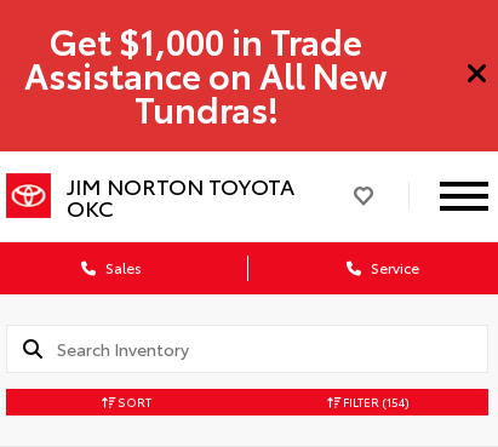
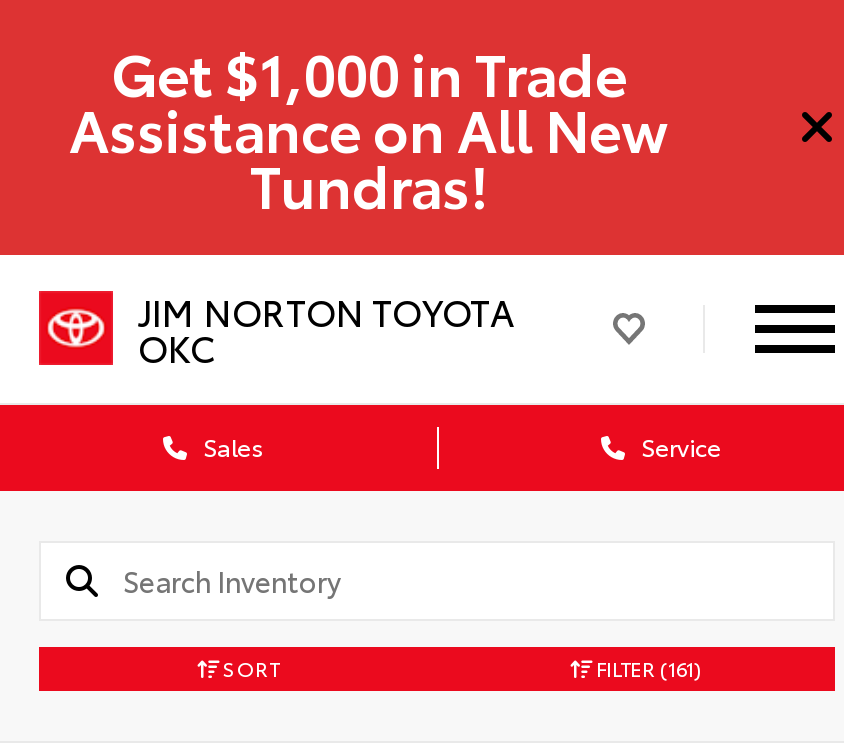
[340,392,409,410] FILTER (154) -> [592,653,702,683] FILTER (161)

